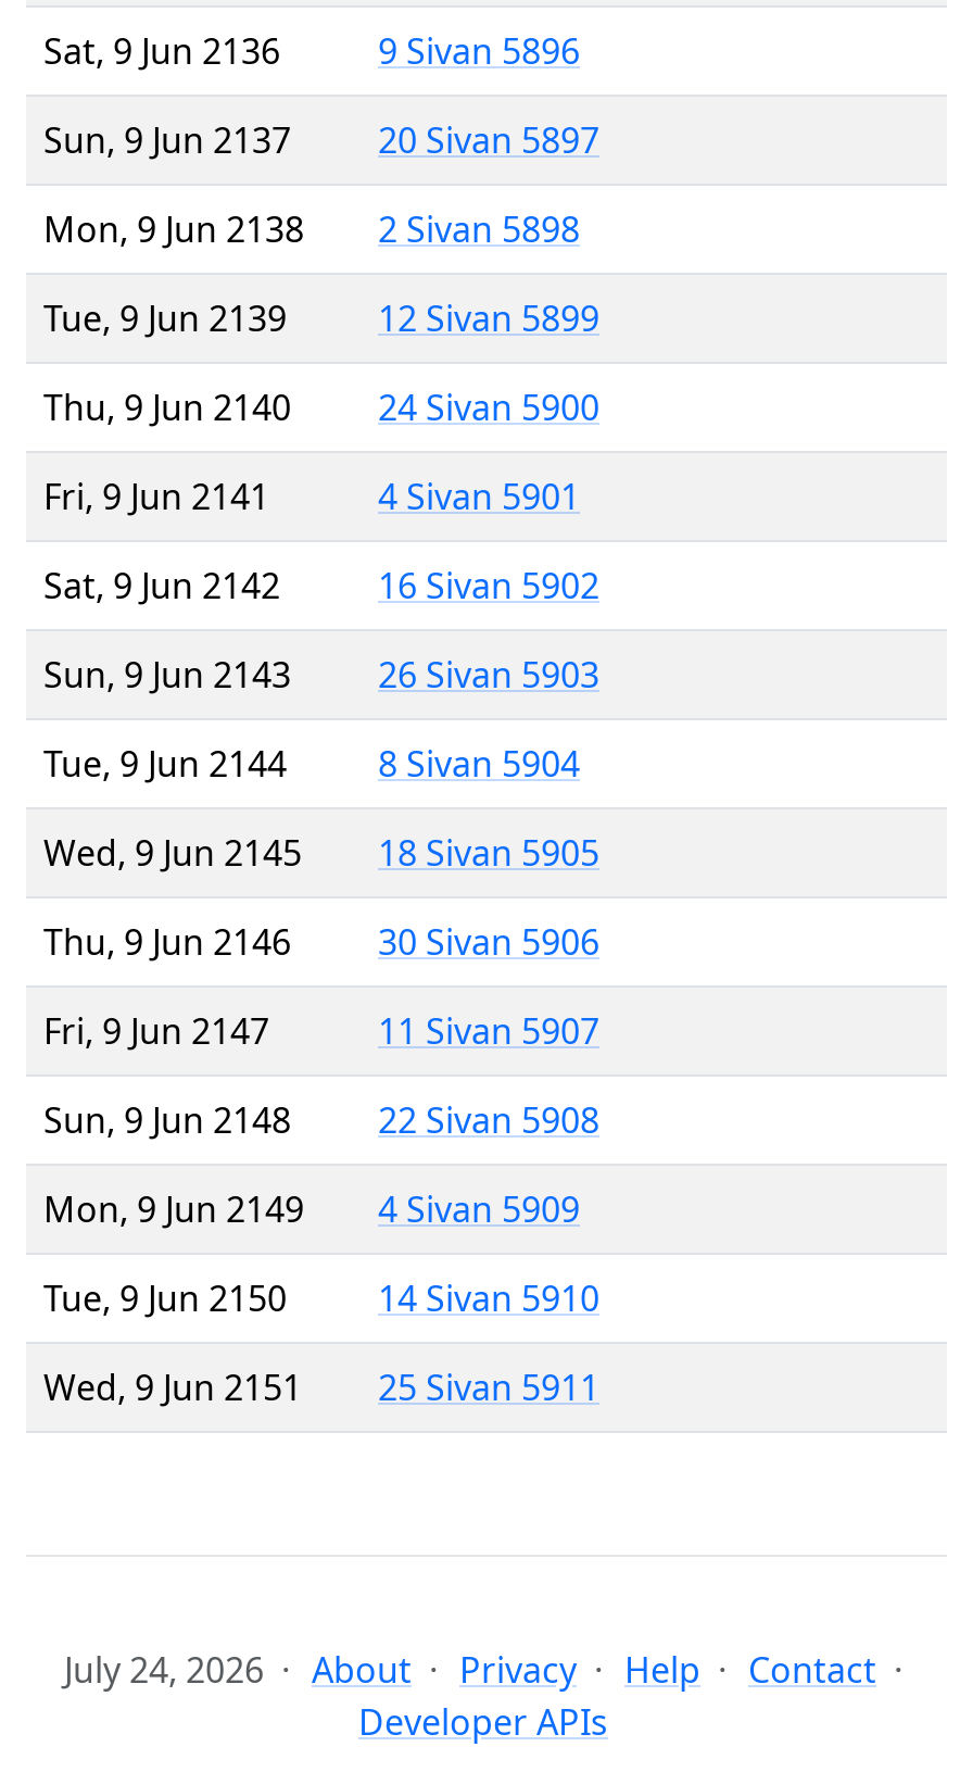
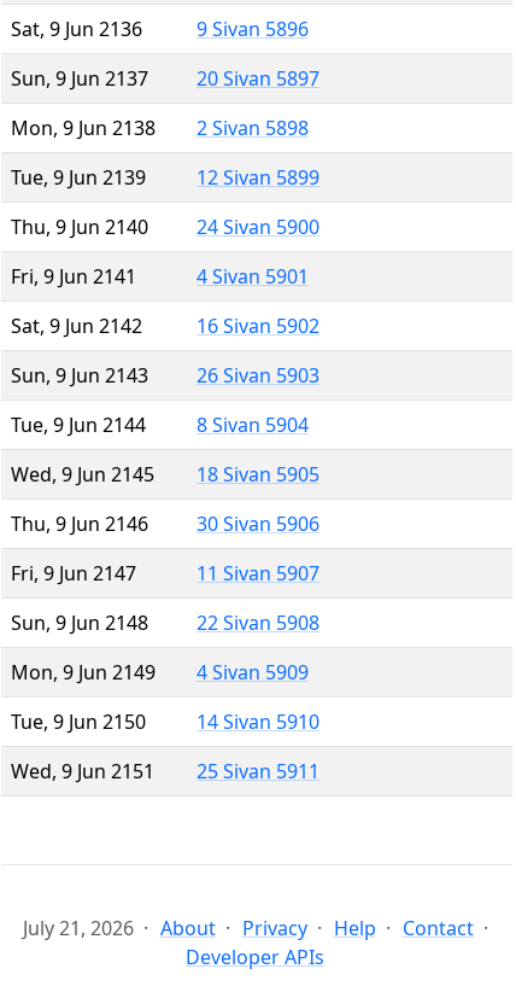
[64,1646,876,1694] July 24, 2026 About Privacy Help Contact -> [22,915,473,941] July 21, 2026 About Privacy Help Contact

